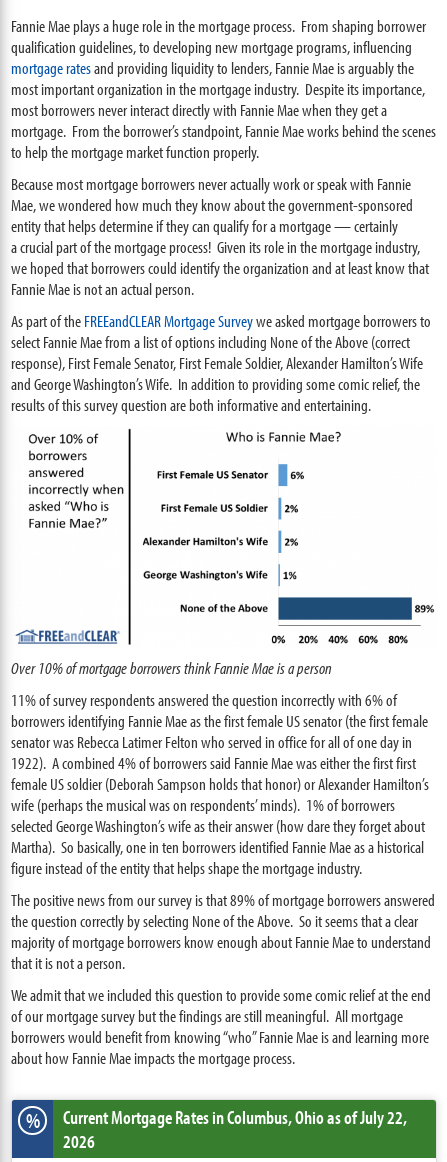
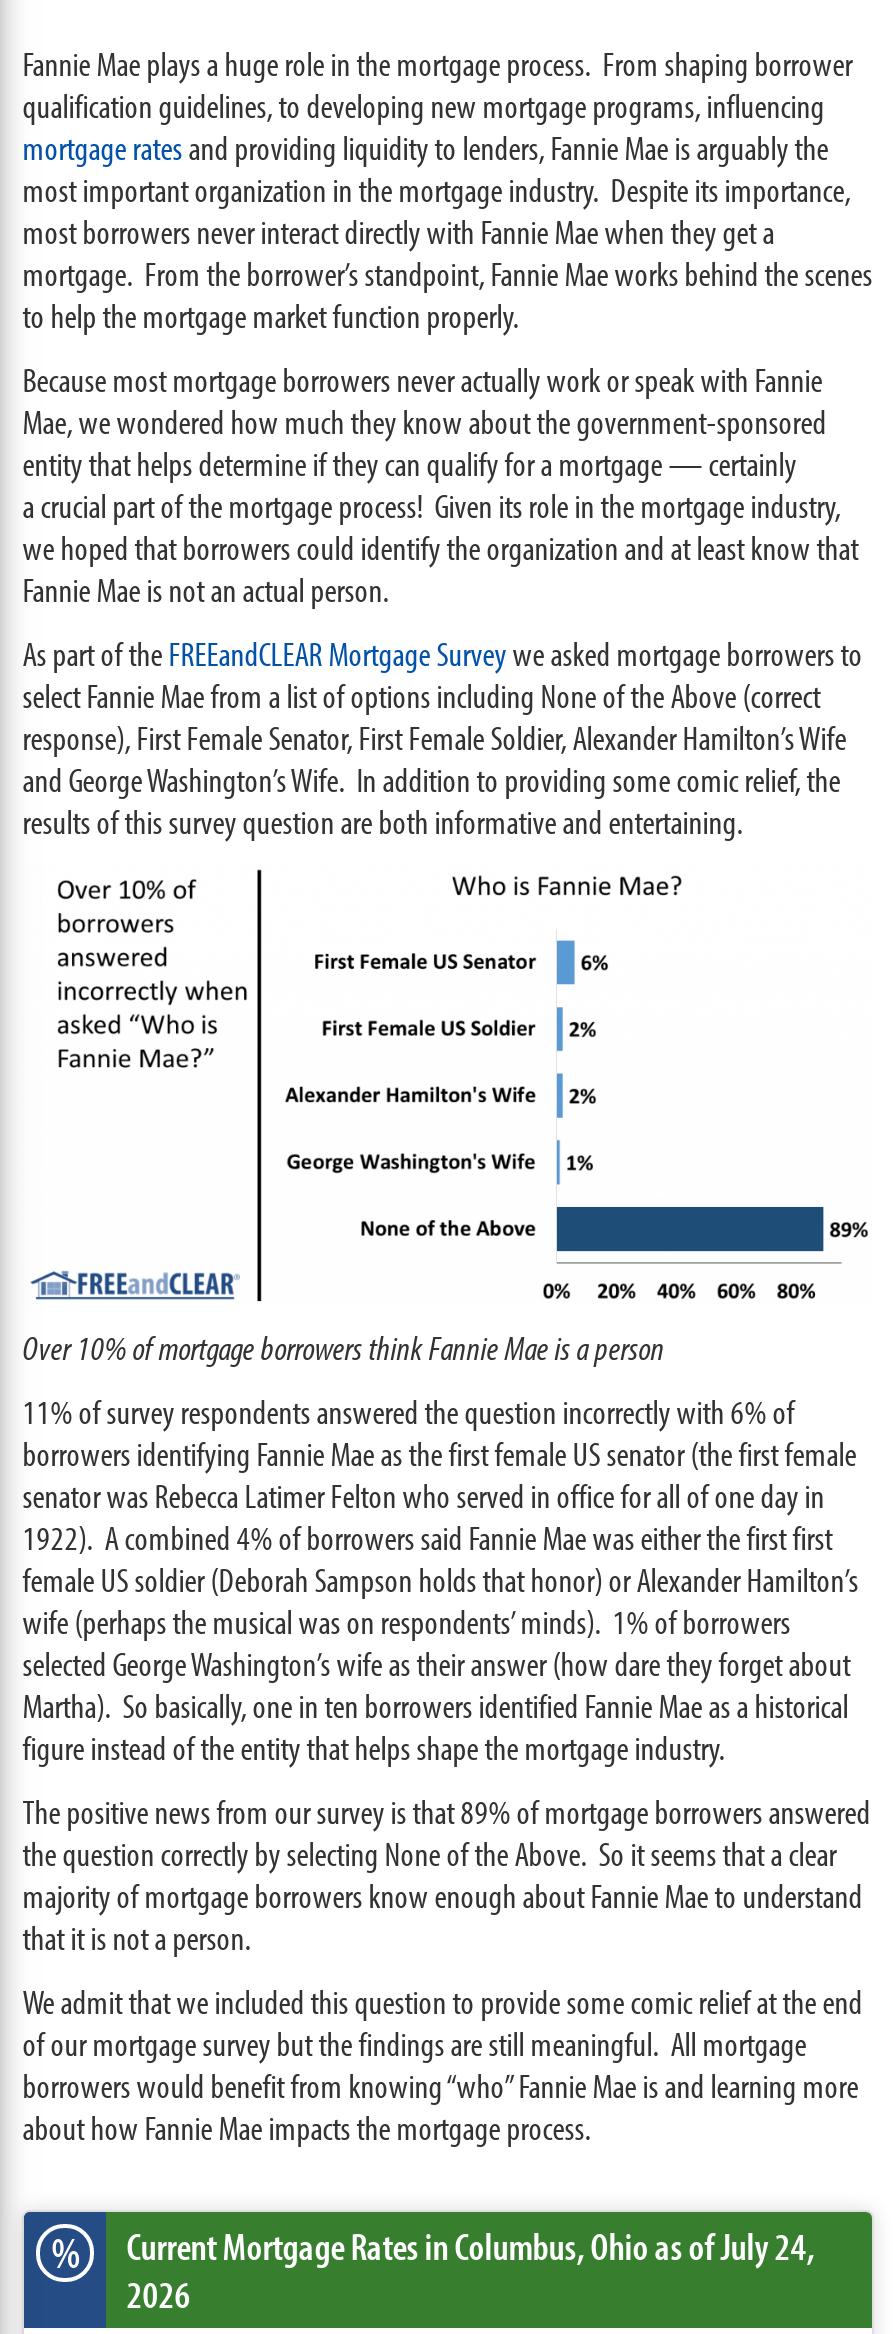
[63,1105,407,1129] Current Mortgage Rates in Columbus, Ohioas of July 22, -> [126,2221,814,2269] Current Mortgage Rates in Columbus, Ohioas of July 24,

